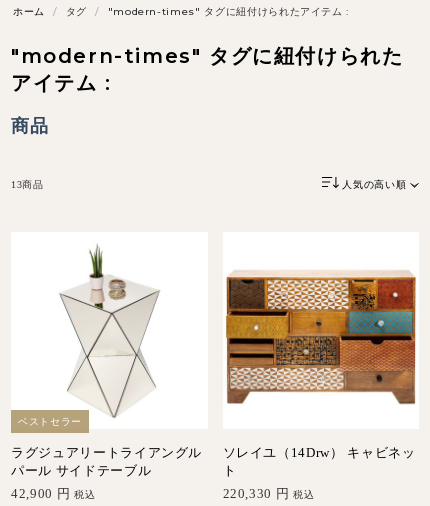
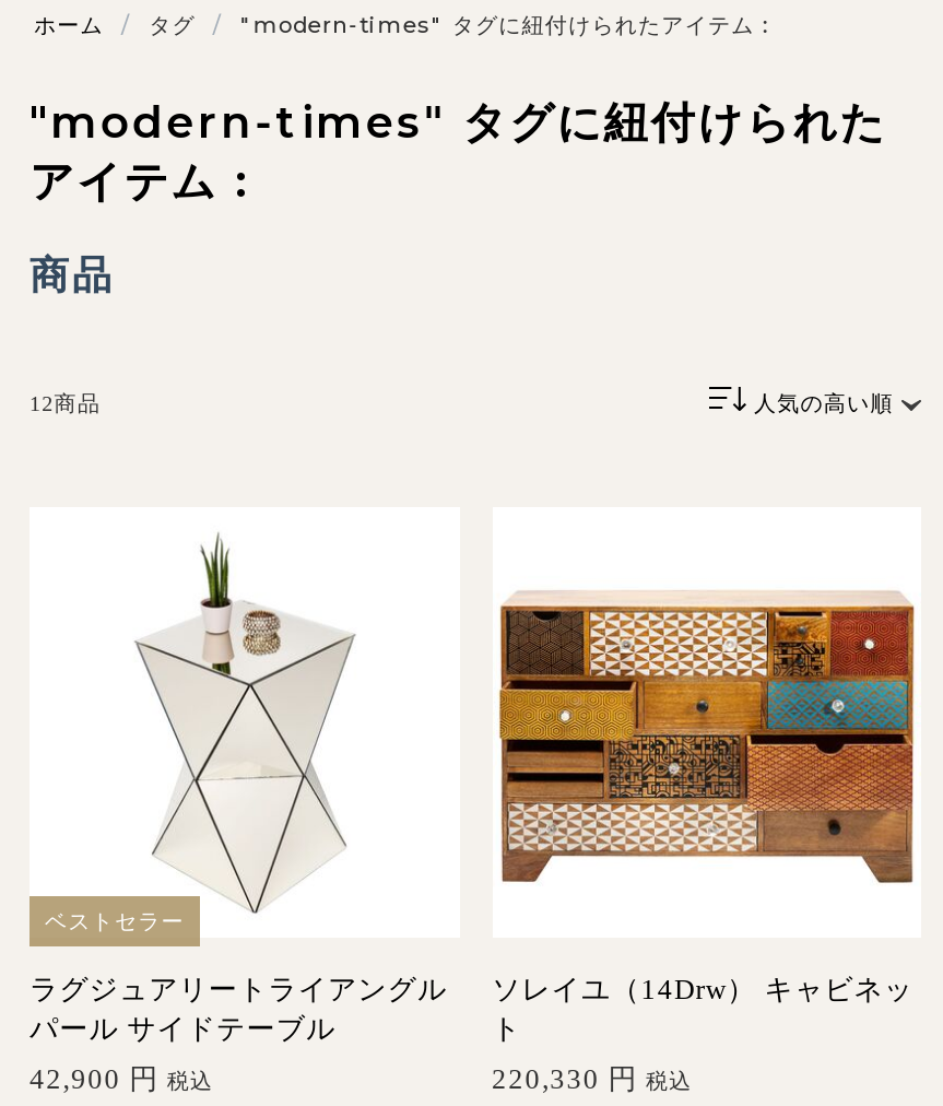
[11,179,44,190] 13商品 -> [30,391,101,415] 12商品

